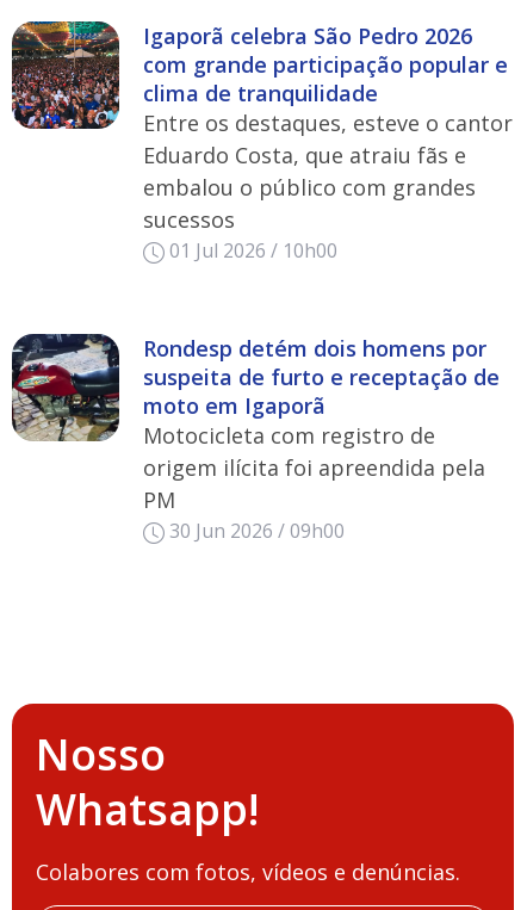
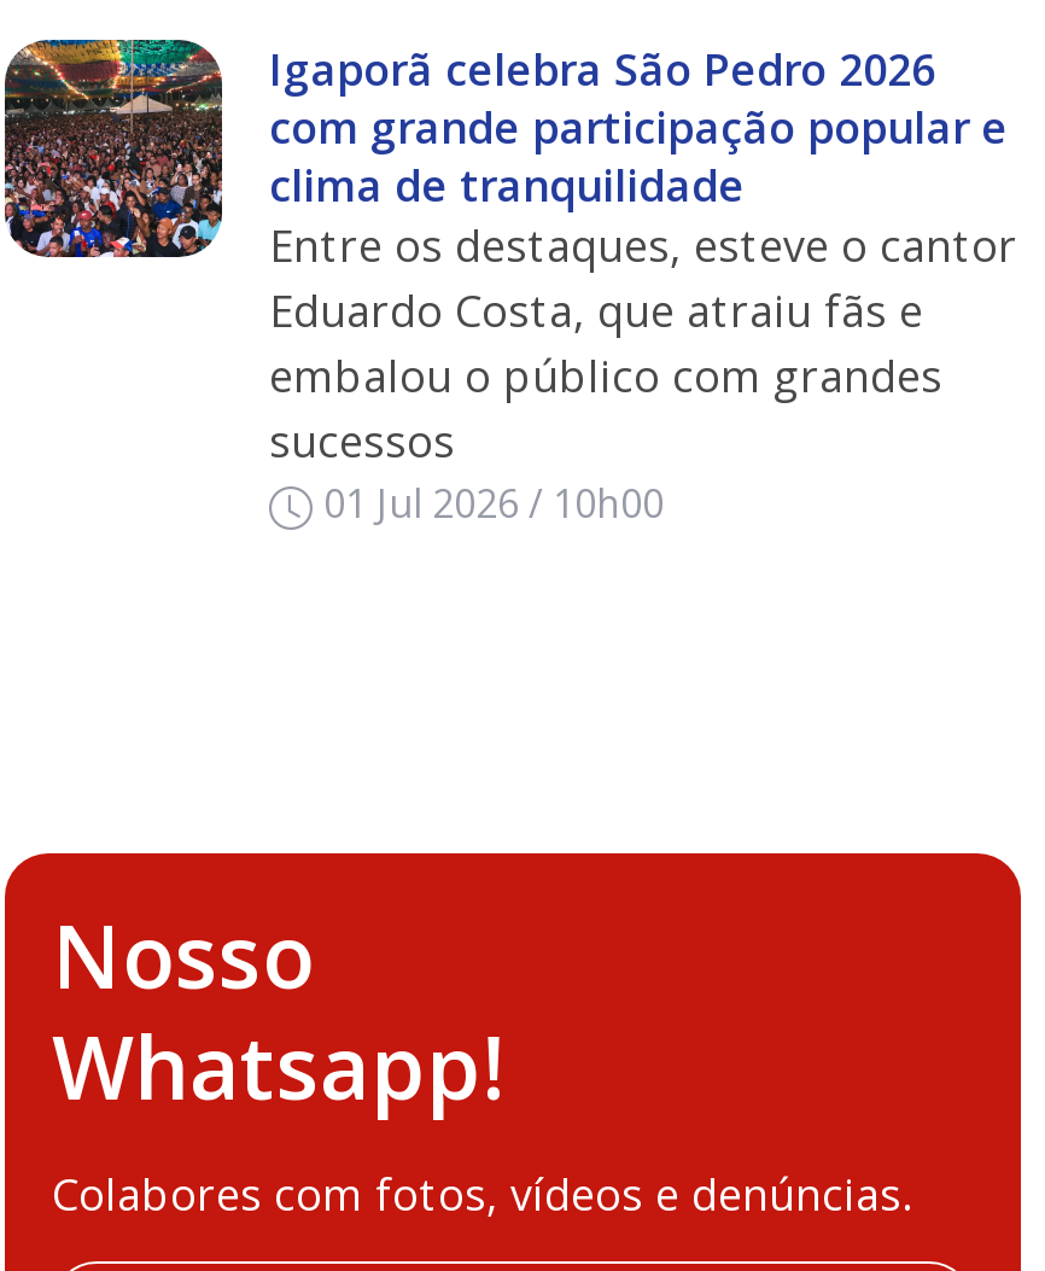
[11,333,499,544] [image] | Rondesp detém dois homens por | suspeita de furto e receptação de | moto em Igaporã | Motocicleta com registro de | origem ilícita foi apreendida pela | PM | 30 Jun 2026 / 09h00 -> none

